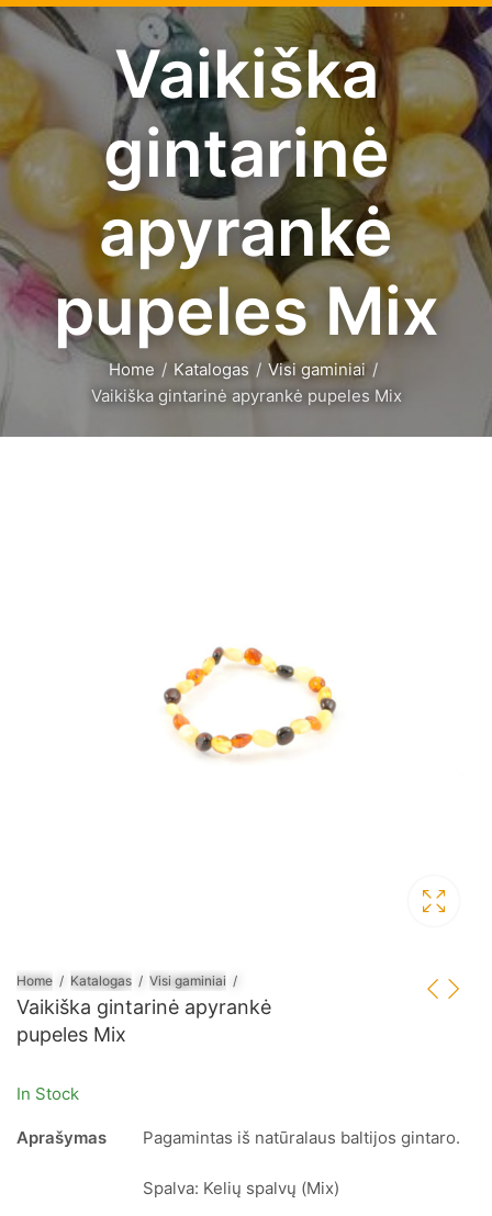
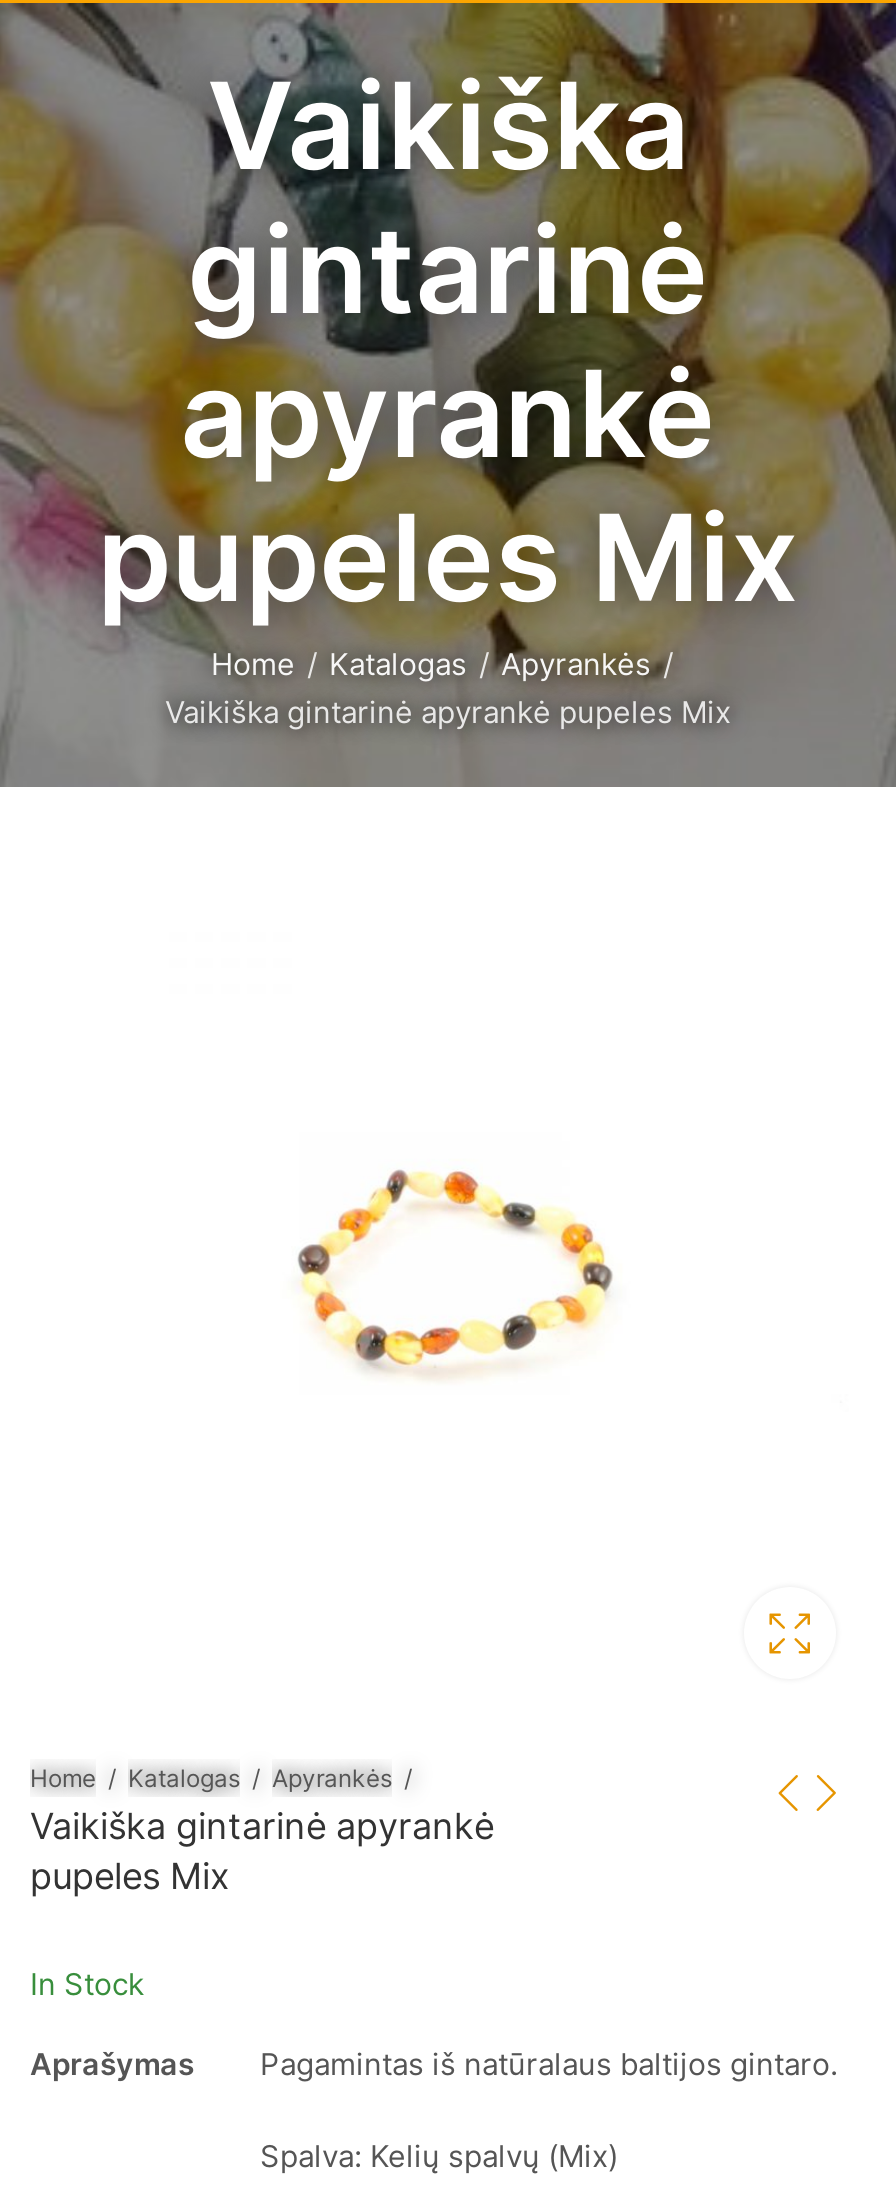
[267,359,365,380] Visi gaminiai -> [501,645,651,683] Apyrankės
[149,972,226,989] Visi gaminiai -> [272,1763,392,1793] Apyrankės

